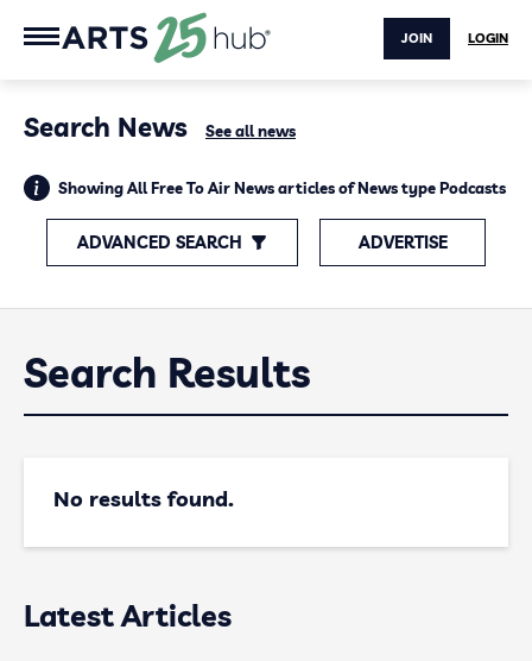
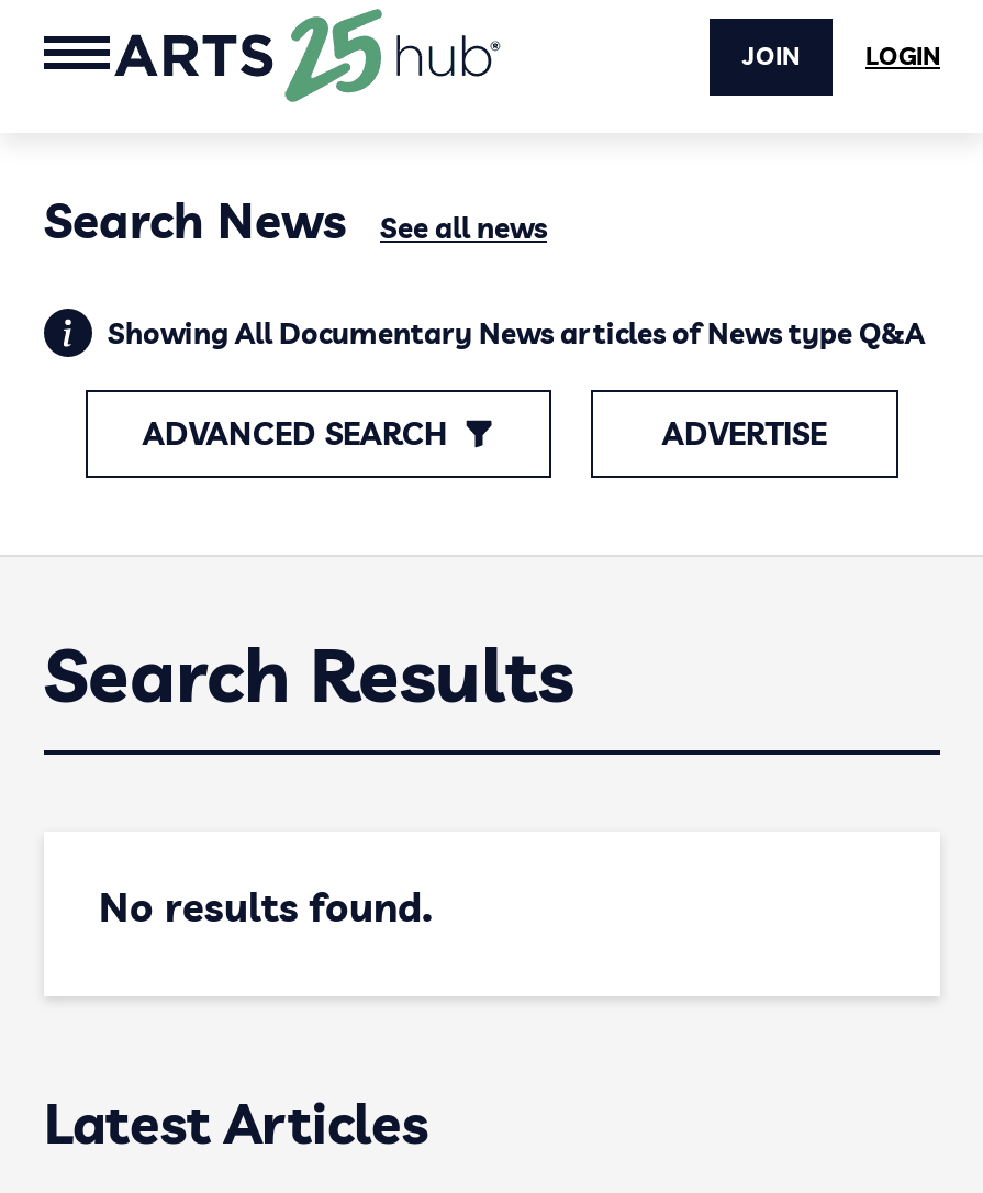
[58,178,506,197] Showing All Free To Air News articles of News type Podcasts -> [108,315,925,350] Showing All Documentary News articles of News type Q&A

